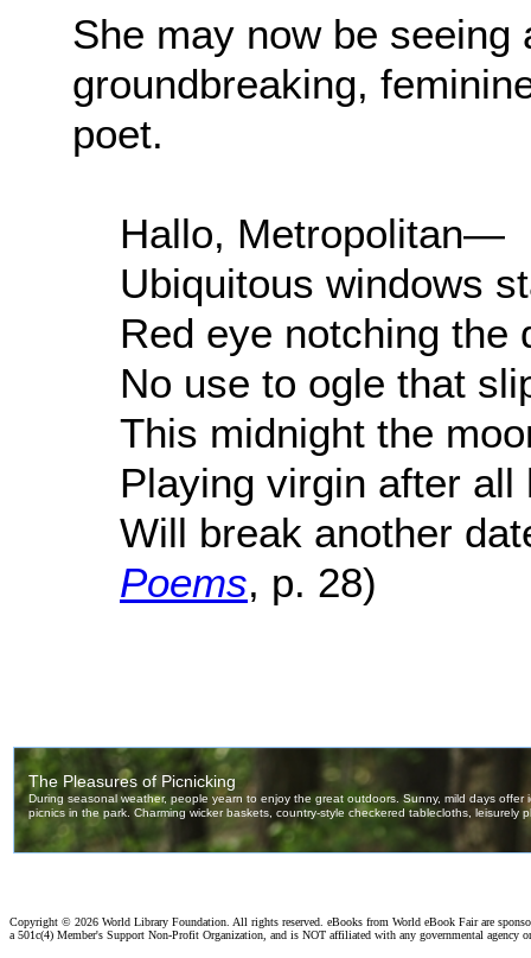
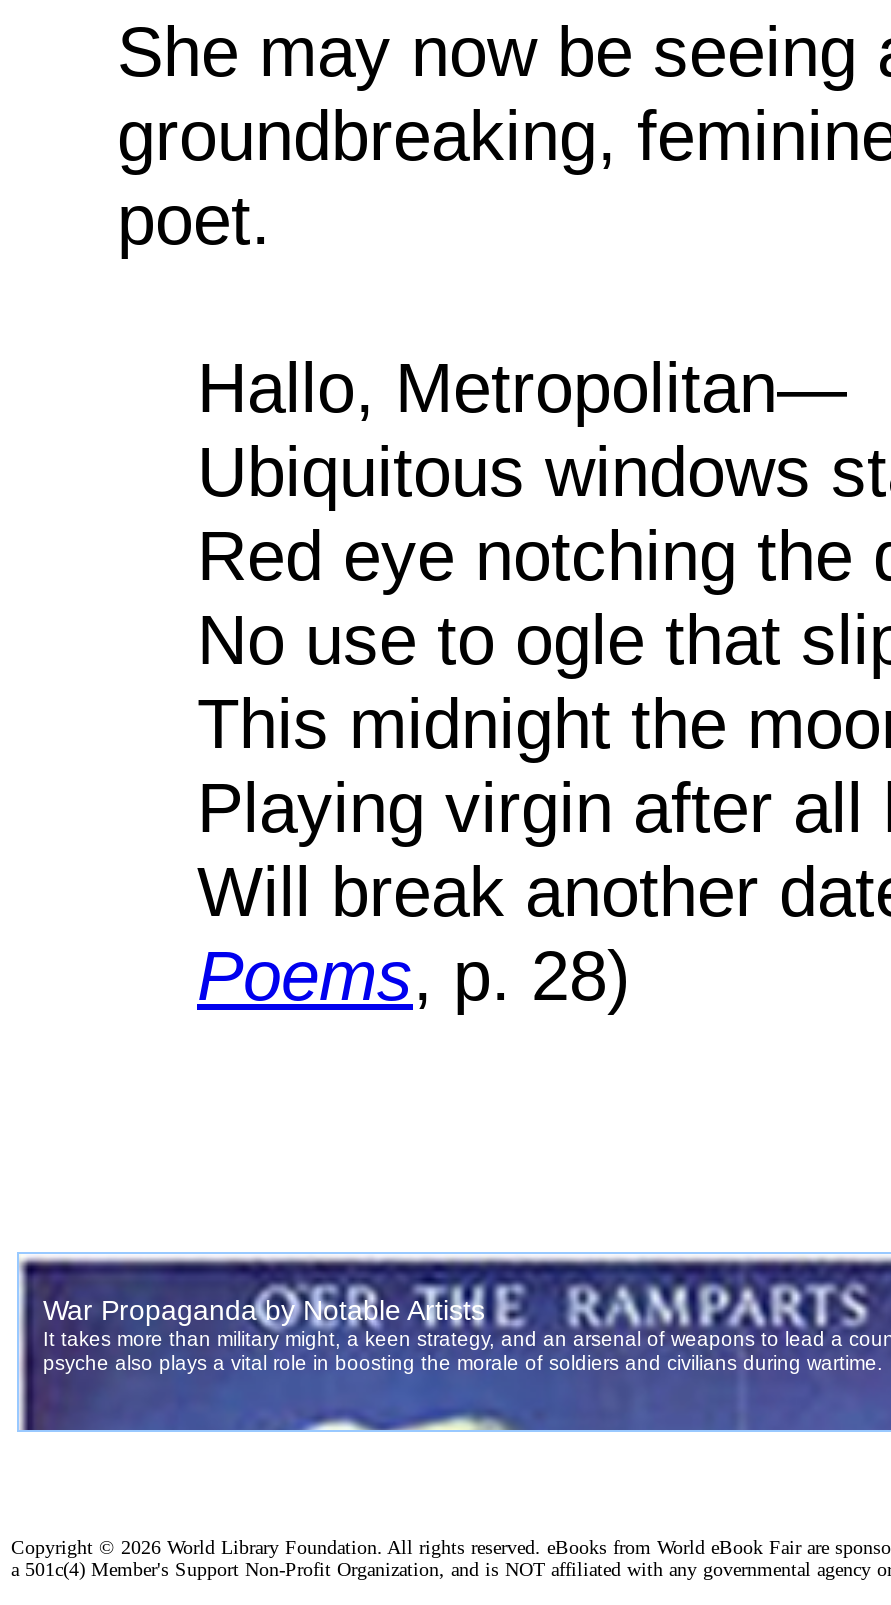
[13,747,527,854] [image] -> [19,1254,885,1432] [image]

